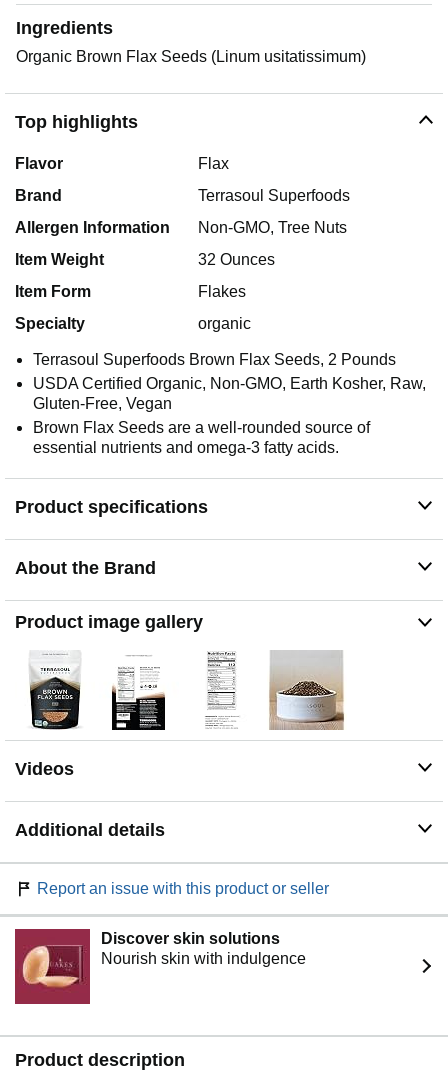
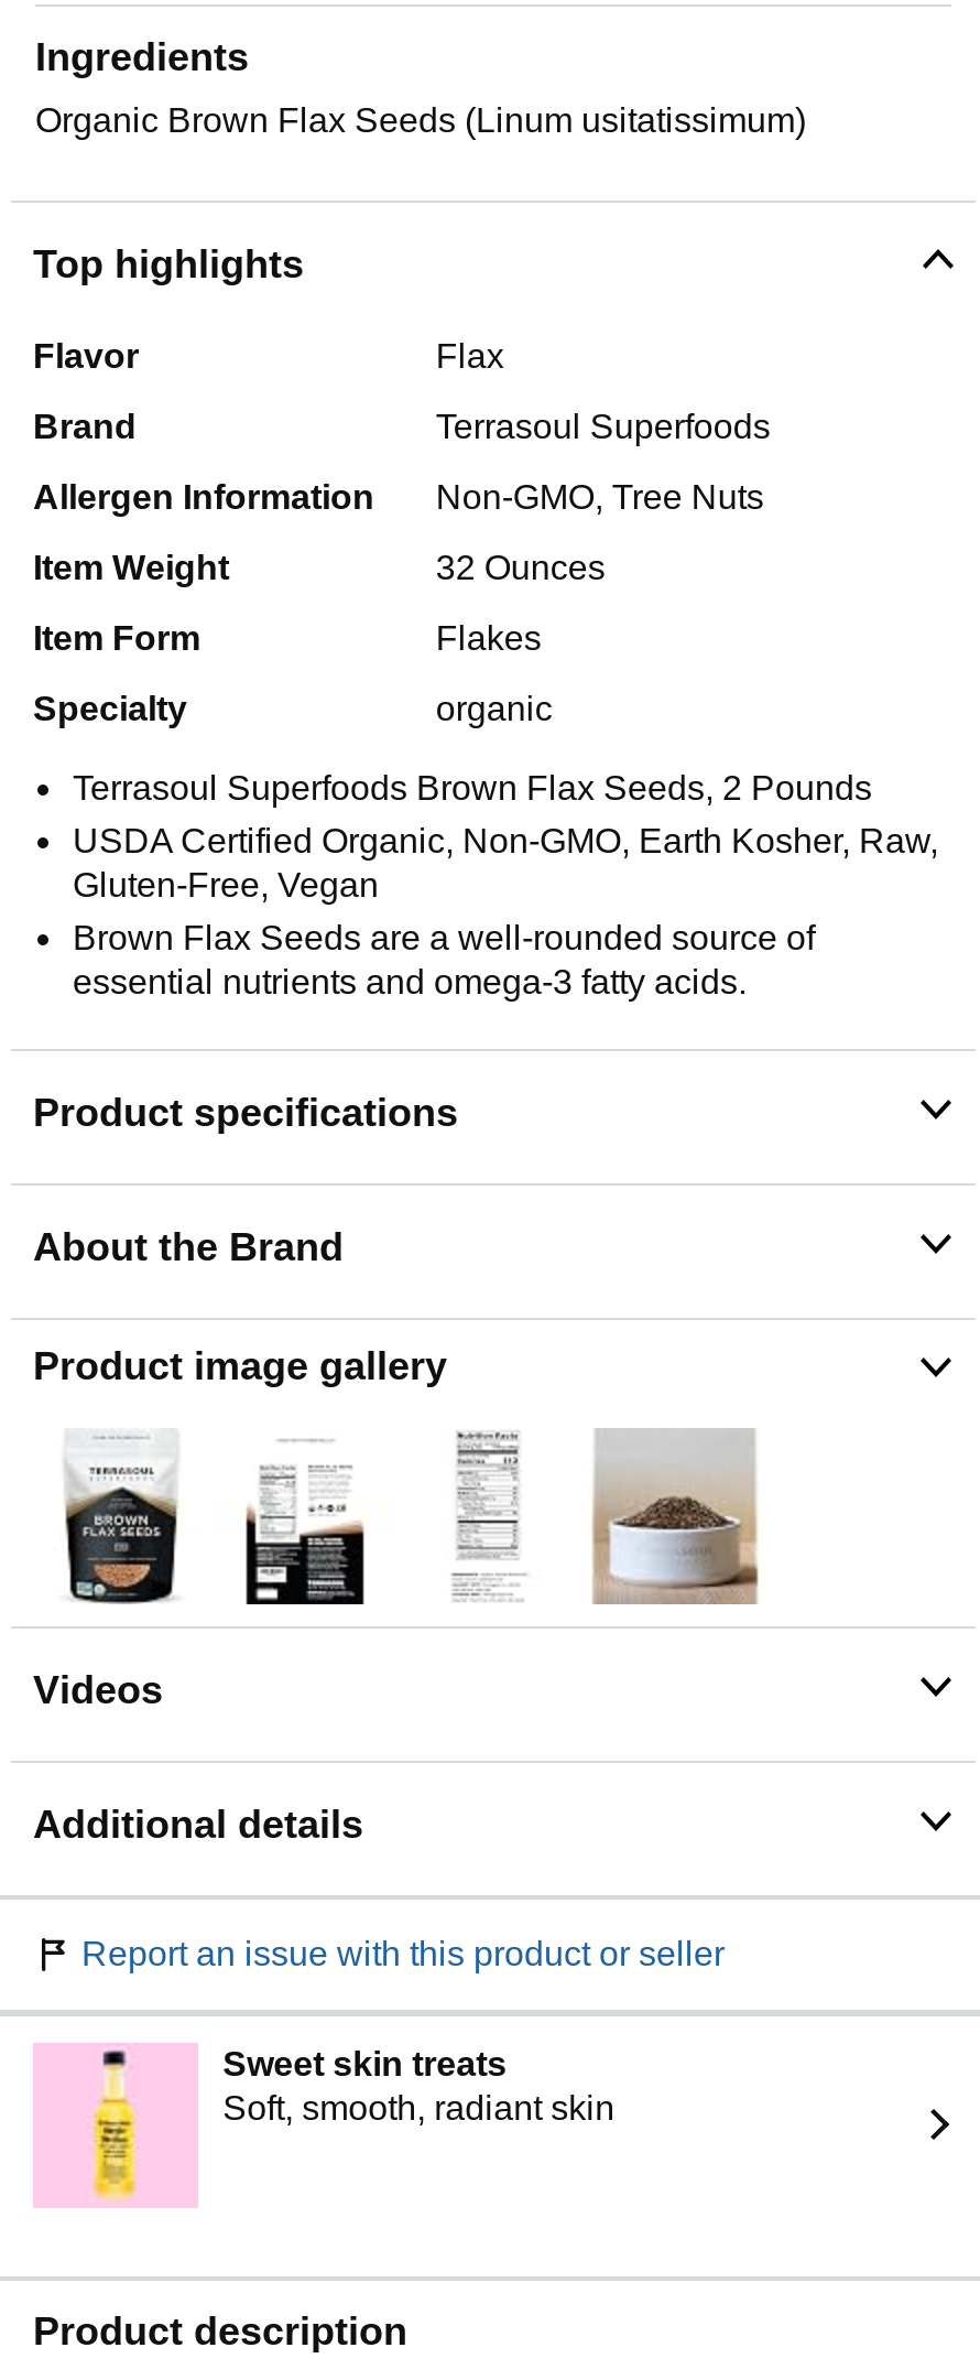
[14,928,306,1005] [image] | Discover skin solutions | Nourish skin with indulgence -> [33,2043,615,2208] [image] | Sweet skin treats | Soft, smooth, radiant skin

